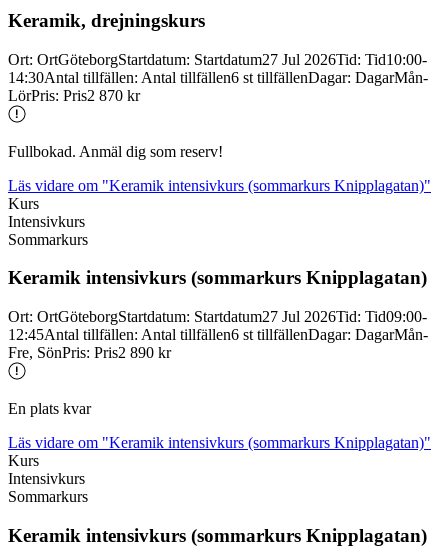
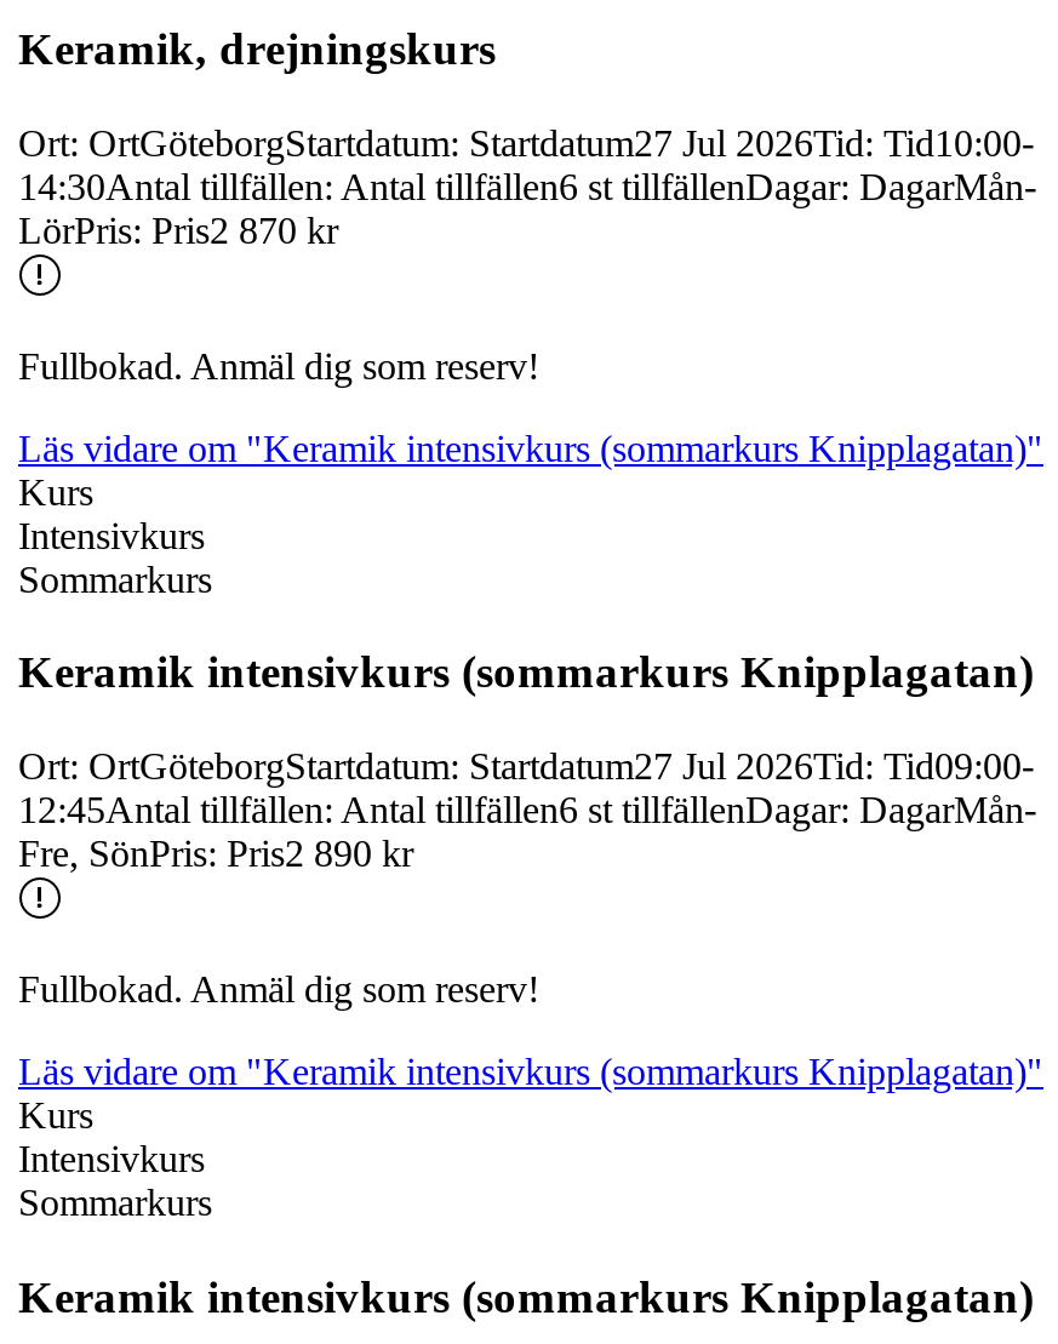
[8,400,91,417] En plats kvar -> [18,969,539,1010] Fullbokad. Anmäl dig som reserv!

